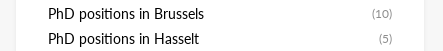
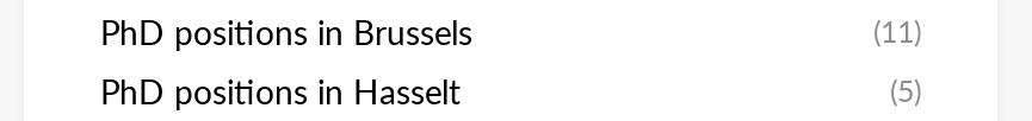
[372,4,392,22] (10) -> [873,9,921,52] (11)

